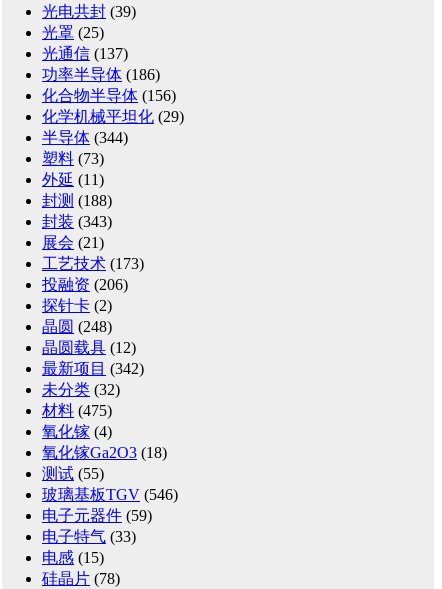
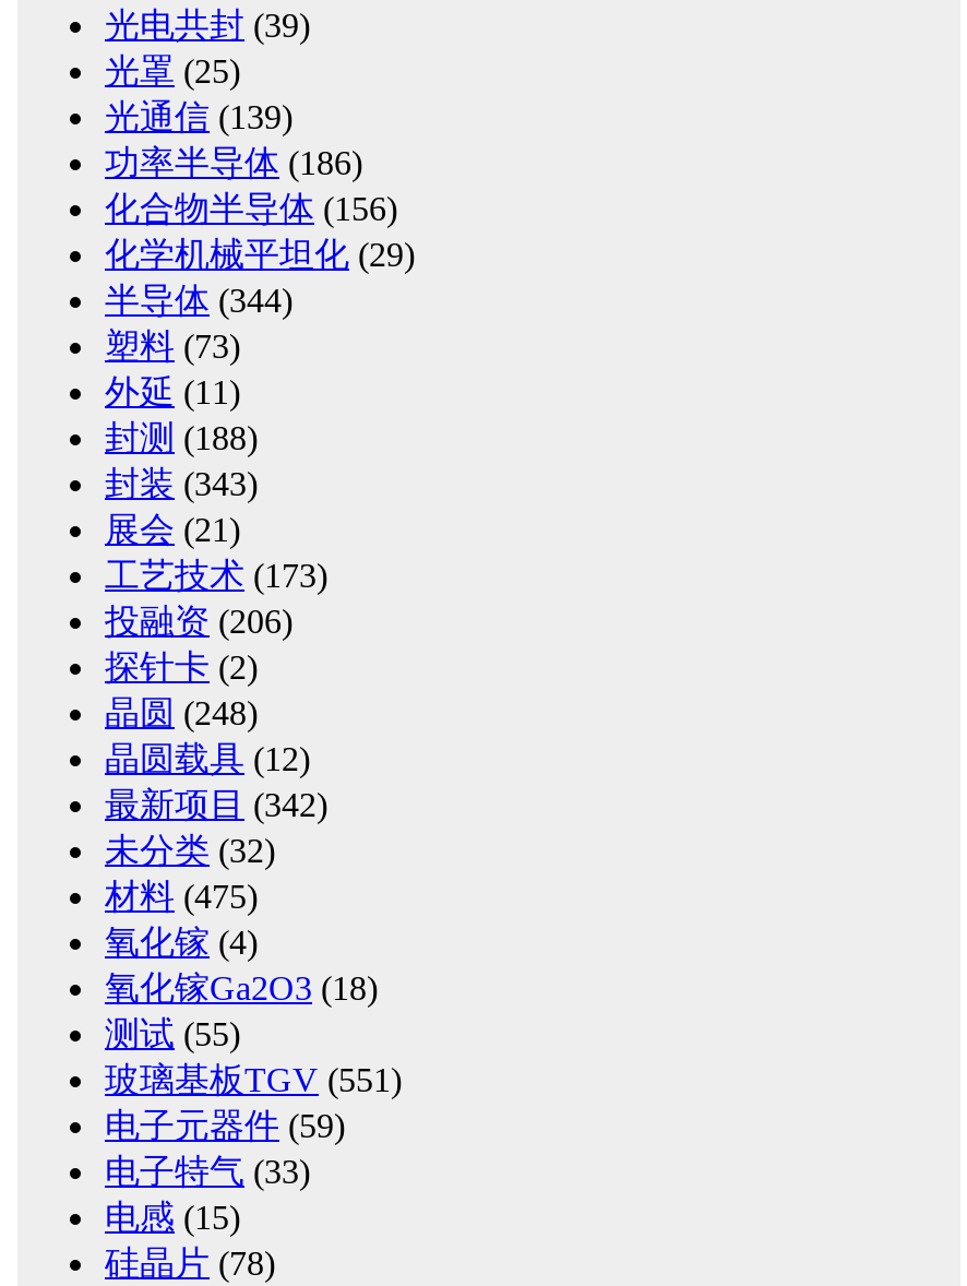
[42,45,128,62] 光通信(137) -> [105,98,293,135] 光通信(139)
[42,486,178,503] 玻璃基板TGV (546) -> [105,1061,402,1098] 玻璃基板TGV (551)

